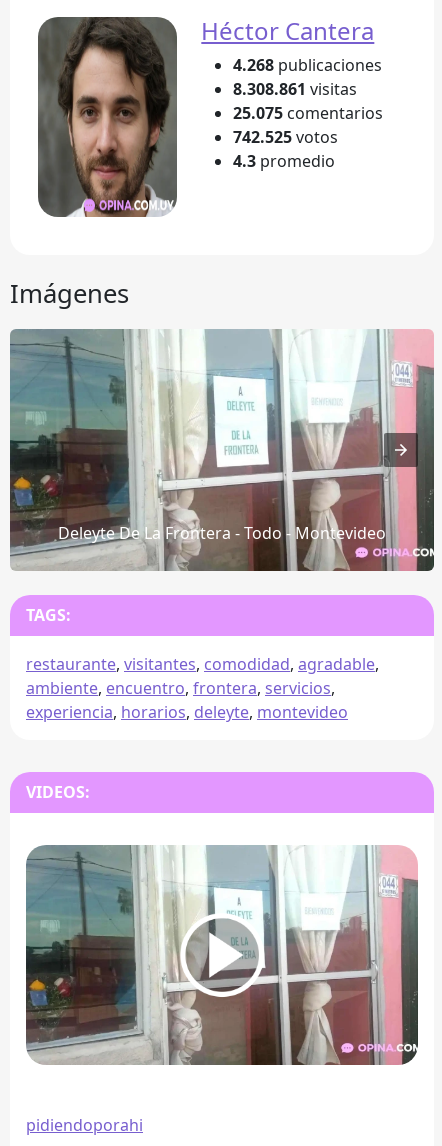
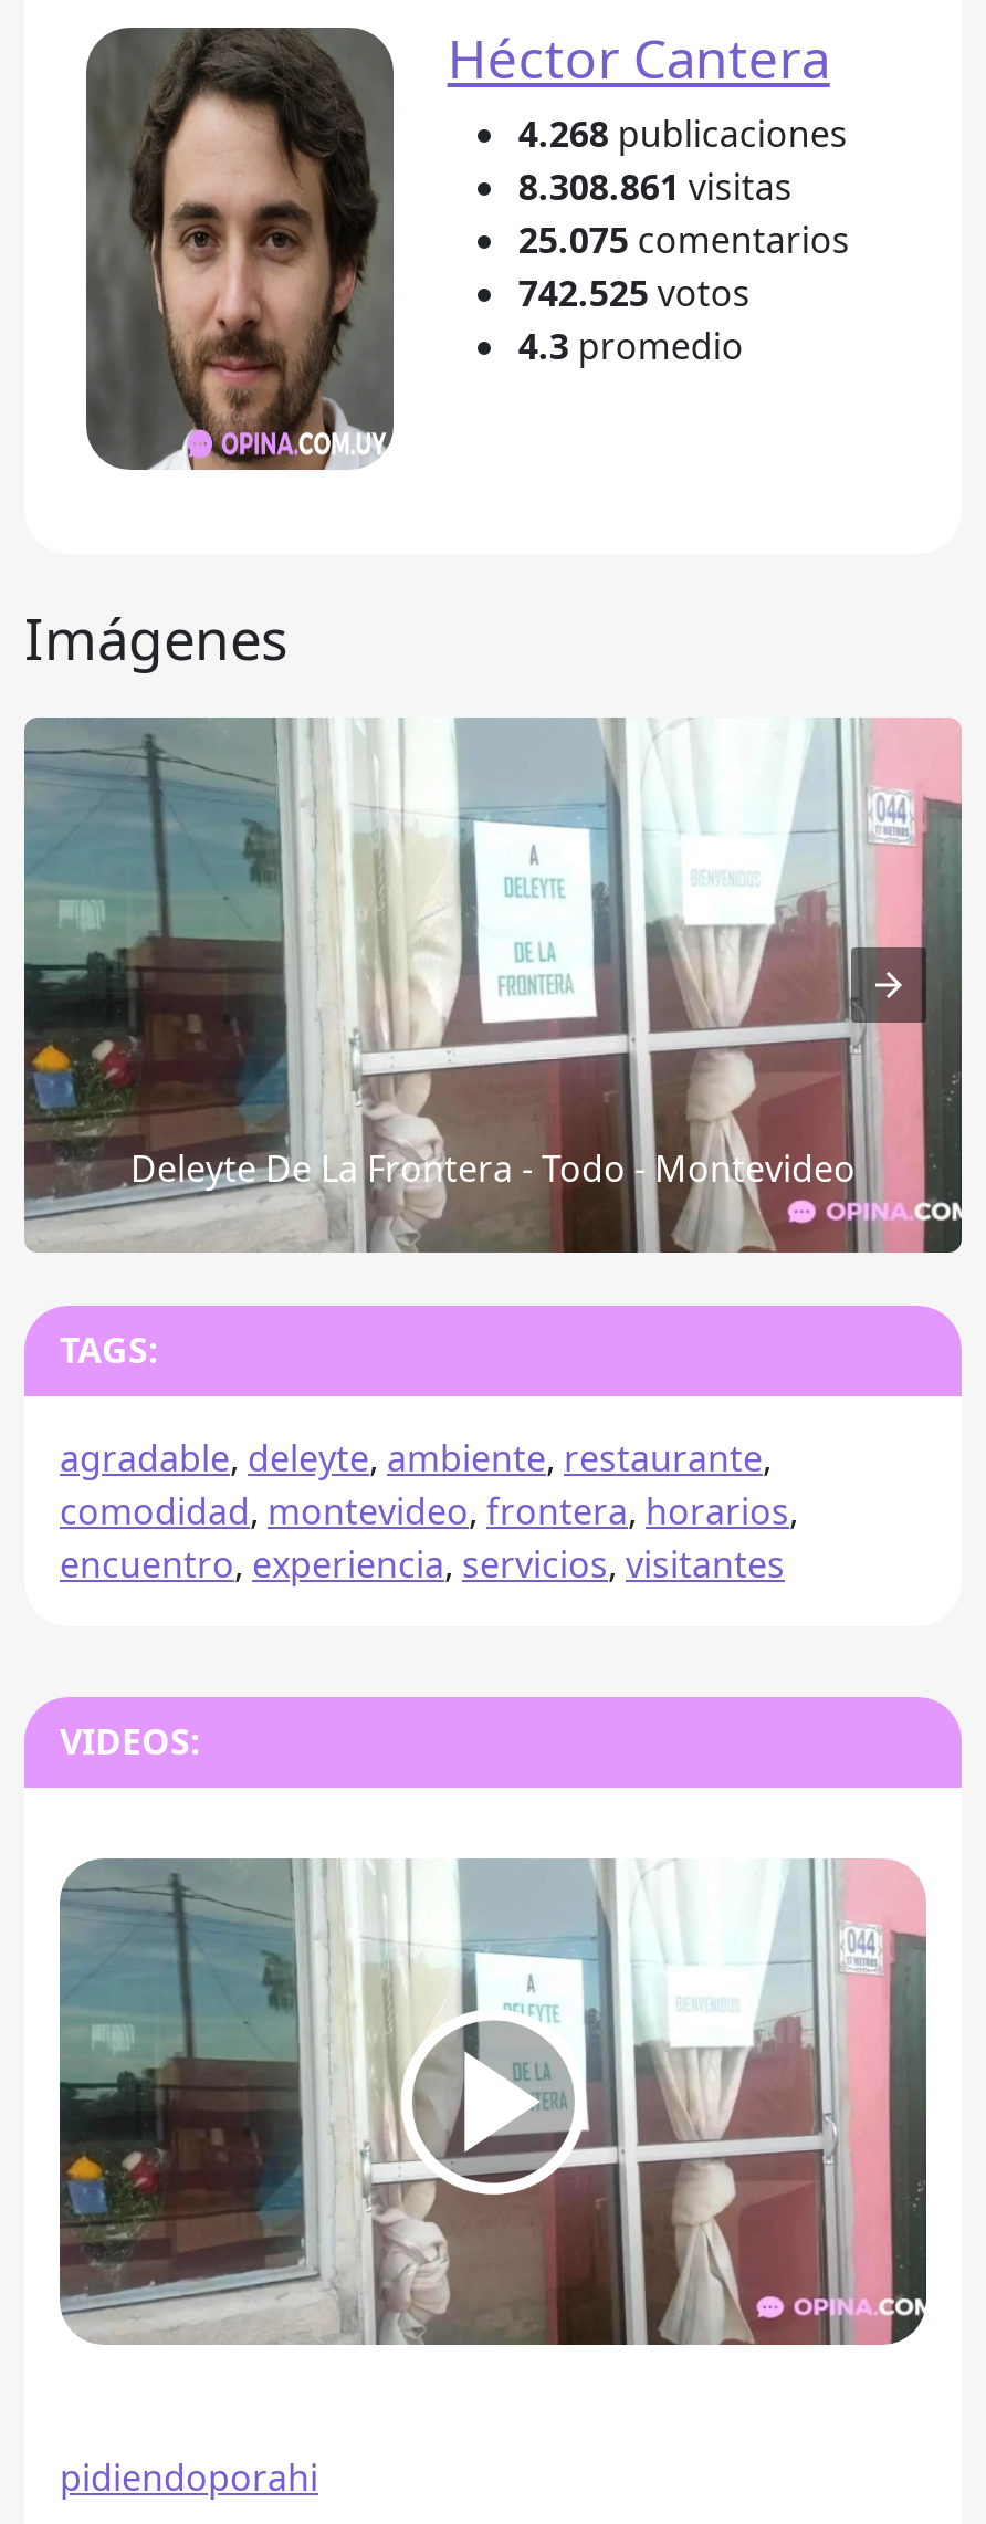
[26,653,379,723] restaurante, visitantes, comodidad, agradable, | ambiente, encuentro, frontera, servicios, | experiencia, horarios, deleyte, montevideo -> [60,1433,798,1588] agradable, deleyte, ambiente, restaurante, | comodidad, montevideo, frontera, horarios, | encuentro, experiencia, servicios, visitantes

